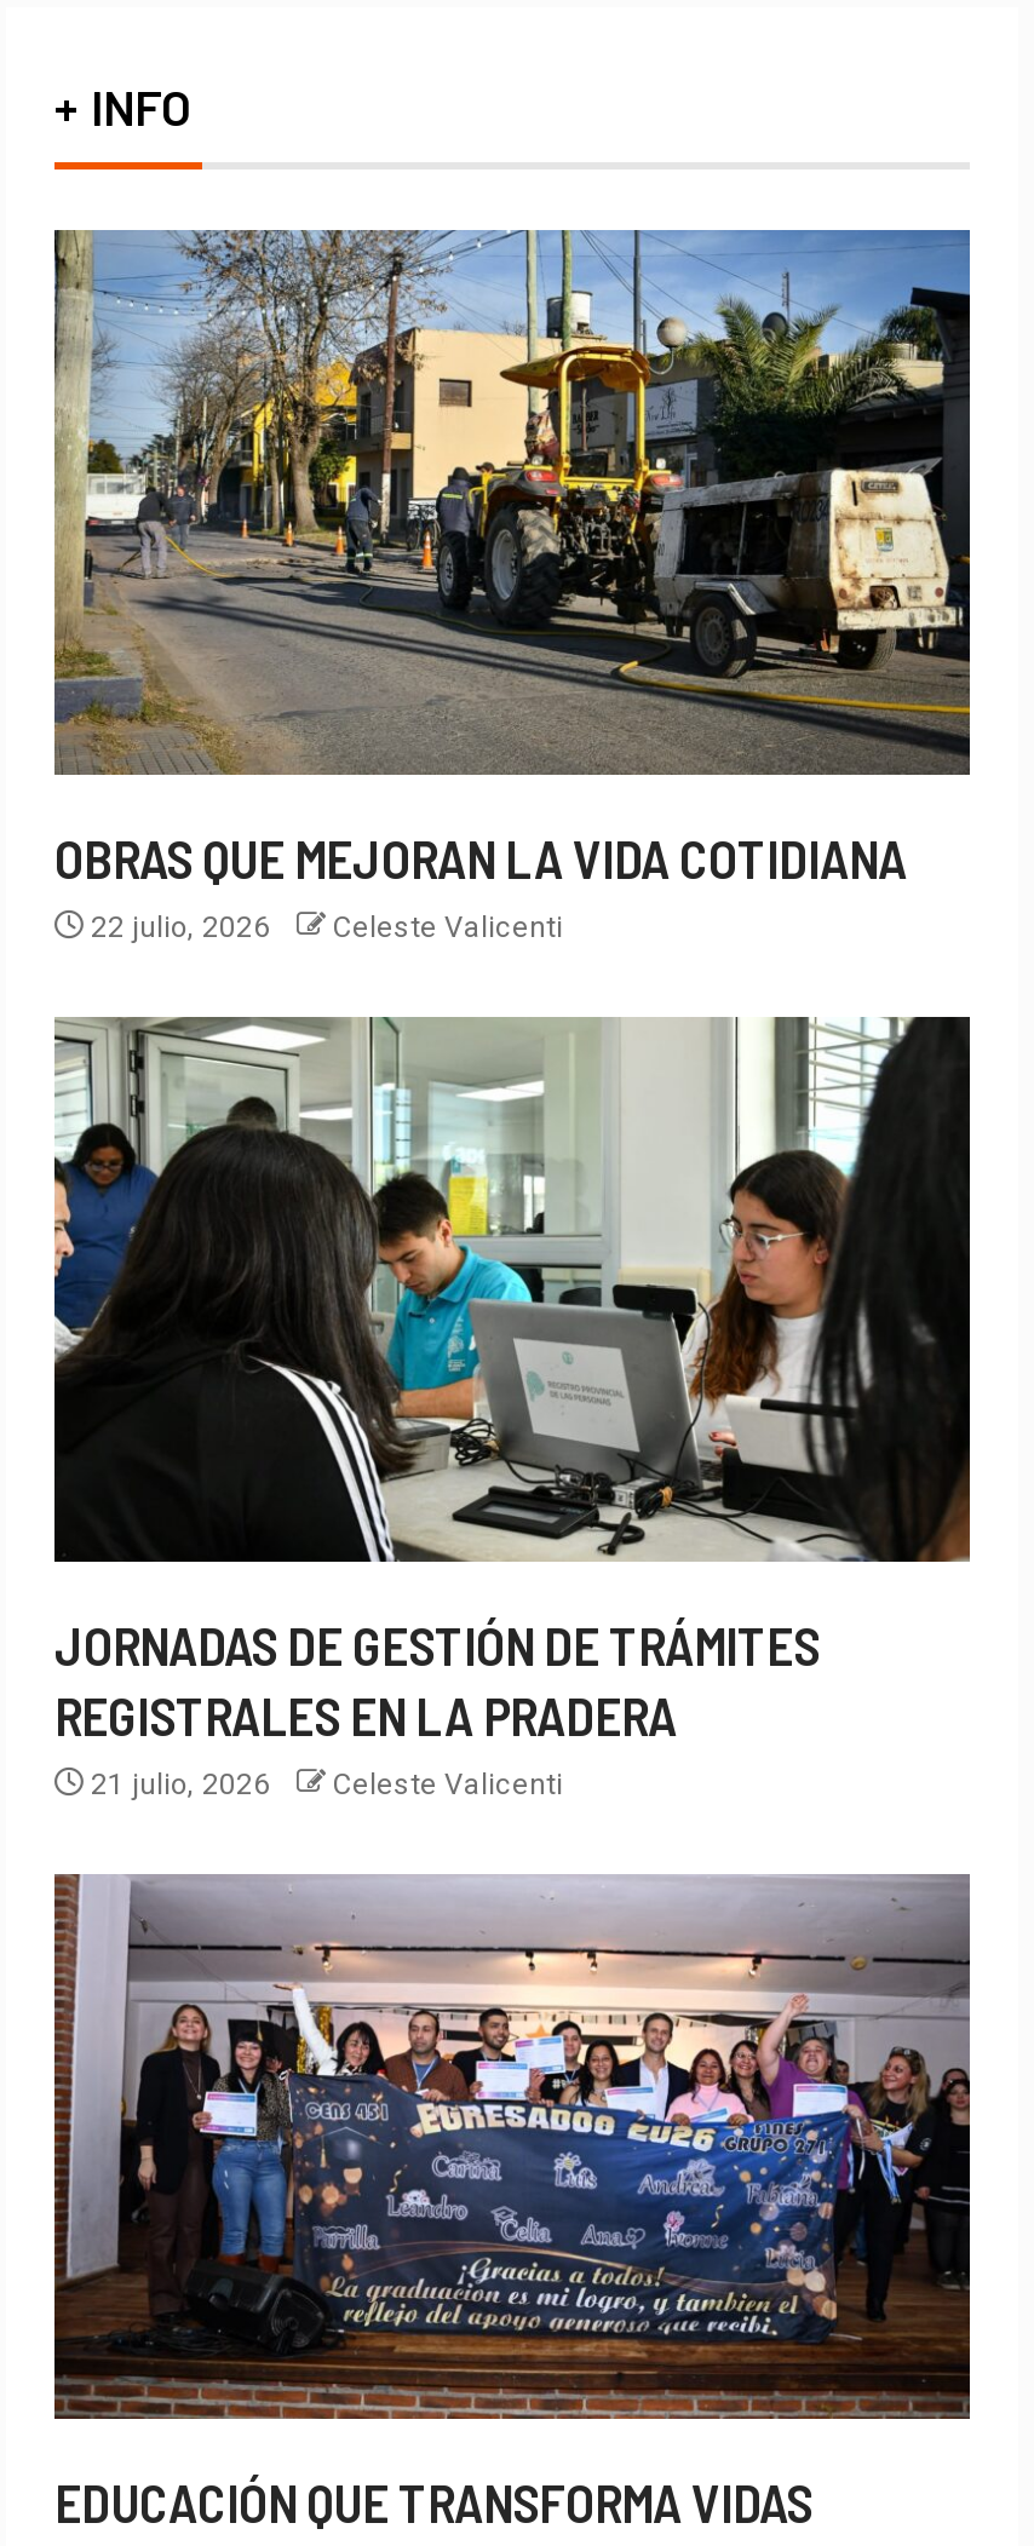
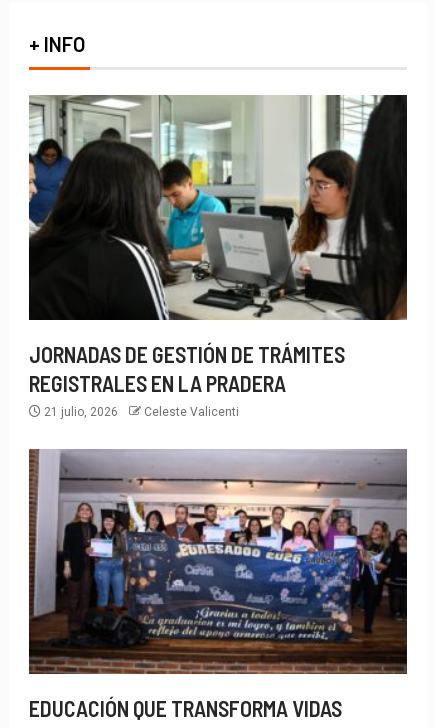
[52,228,972,944] [image] | OBRAS QUE MEJORAN LA VIDA COTIDIANA | 22 julio, 2026 | Celeste Valicenti -> none

